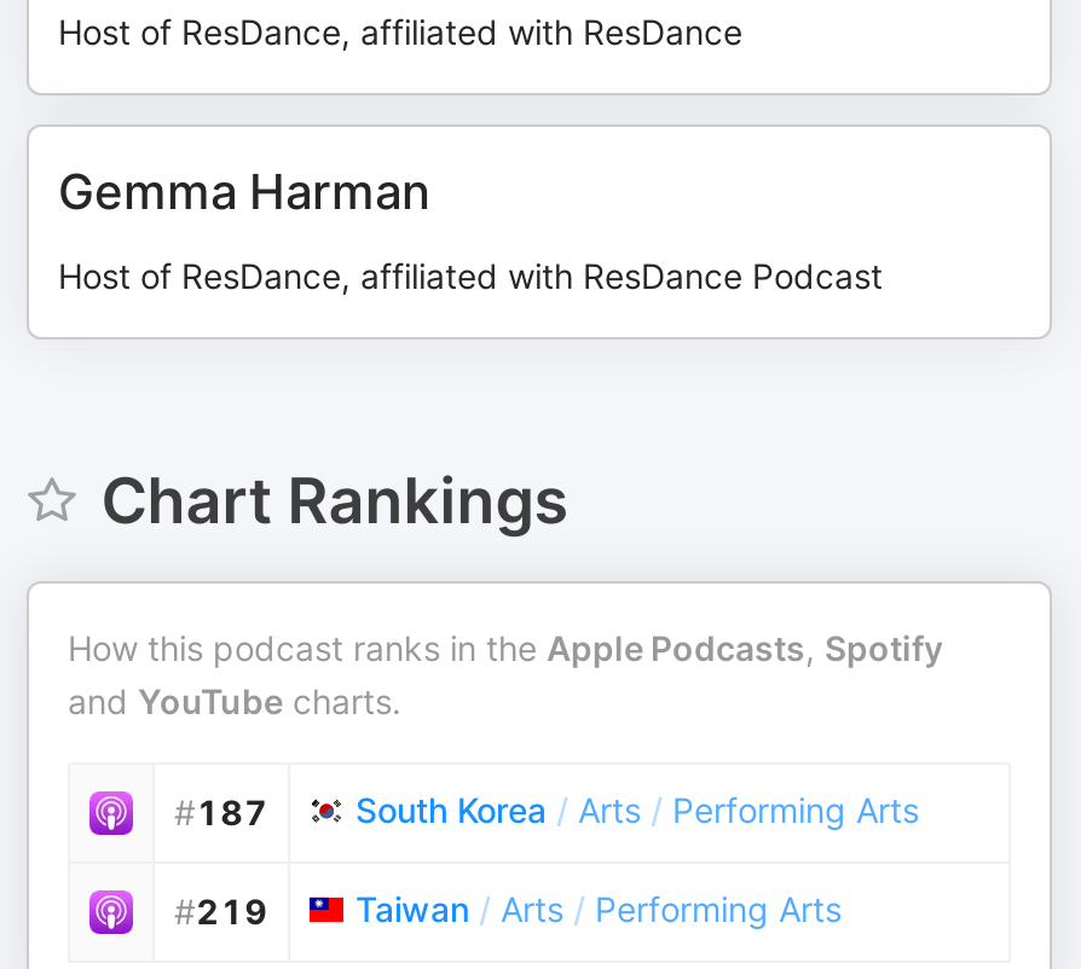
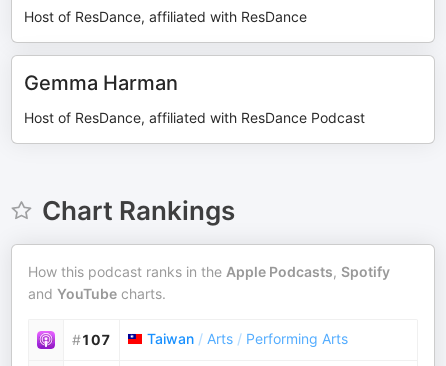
[174,789,919,932] #187 | South Korea / Arts / Performing Arts | #219 -> [72,331,111,348] #107

